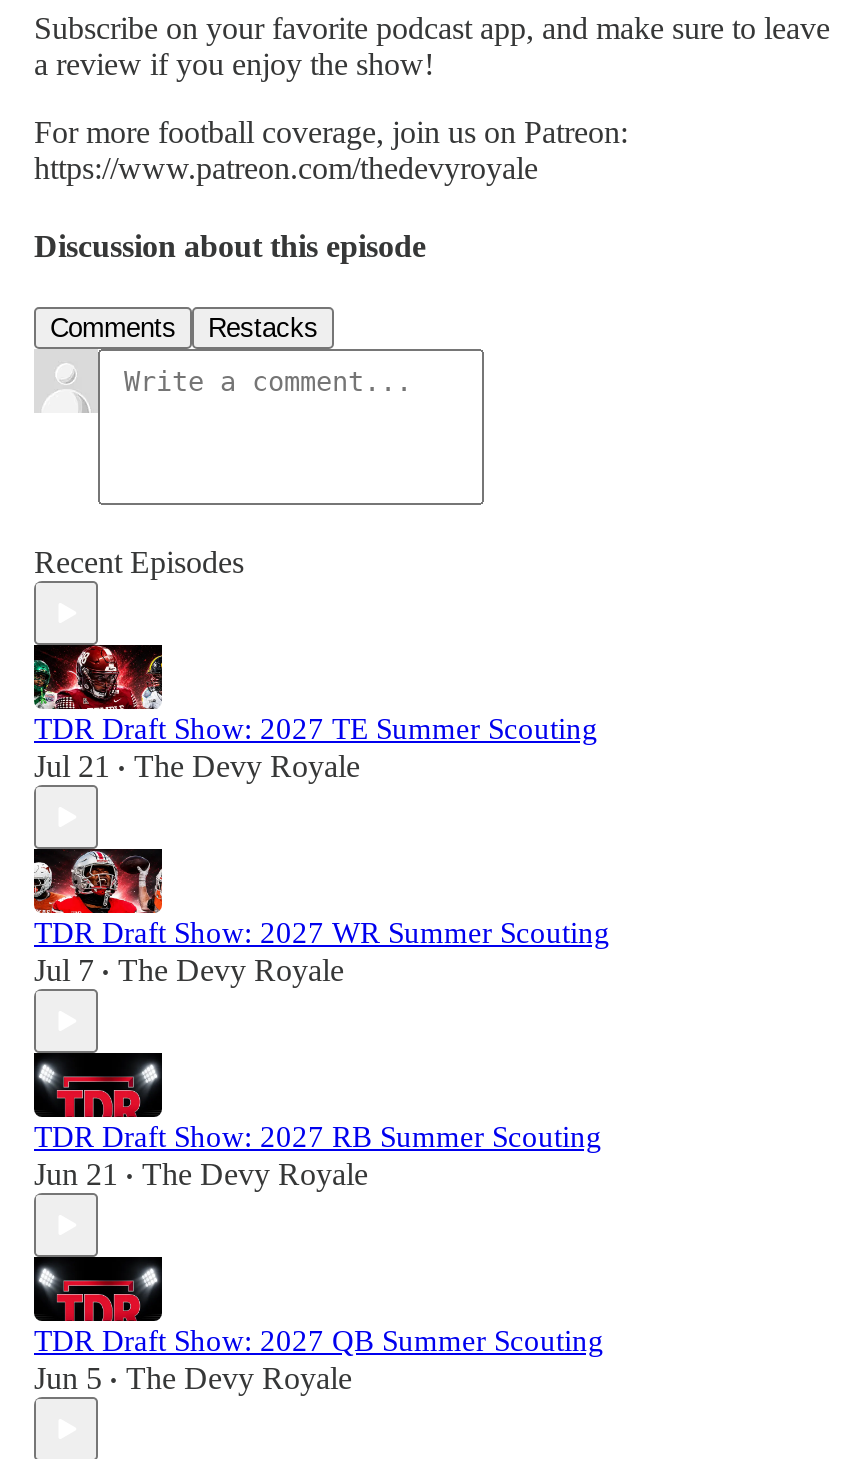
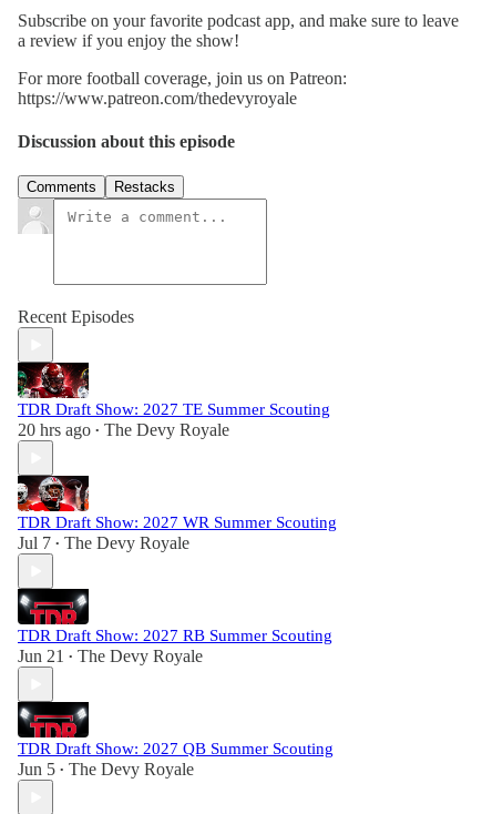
[34,750,360,784] Jul 21 • The Devy Royale -> [18,421,229,439] 20 hrs ago • The Devy Royale

